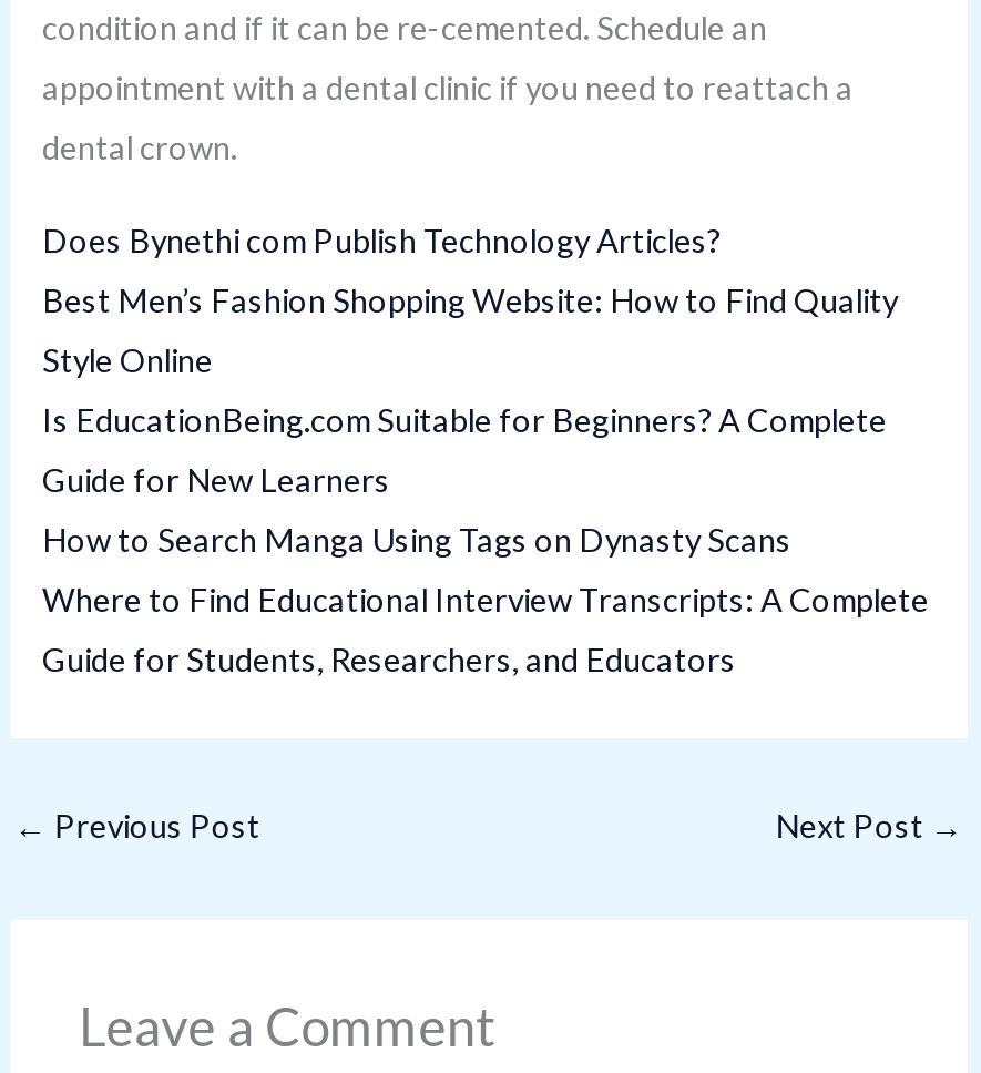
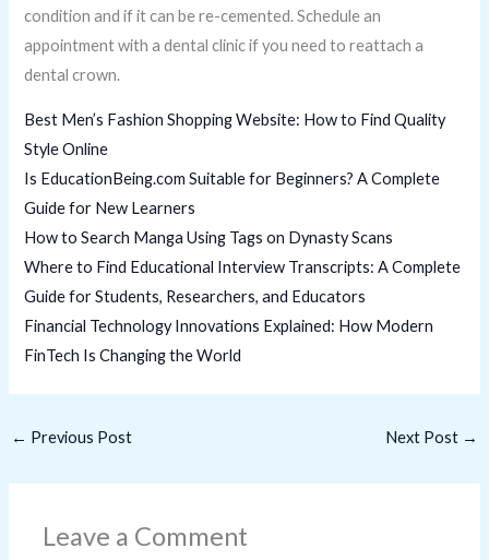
[42,221,721,259] Does Bynethi com Publish Technology Articles? -> none
moved [42,281,929,678] -> [25,111,461,306]: Best Men’s Fashion Shopping Website: How to Find Quality | Style Online | Is EducationBeing.com Suitable for Beginners? A Complete | Guide for New Learners | How to Search Manga Using Tags on Dynasty Scans | Where to Find Educational Interview Transcripts: A Complete | Guide for Students, Researchers, and Educators
none -> [25,317,434,365] Financial Technology Innovations Explained: How Modern | FinTech Is Changing the World

